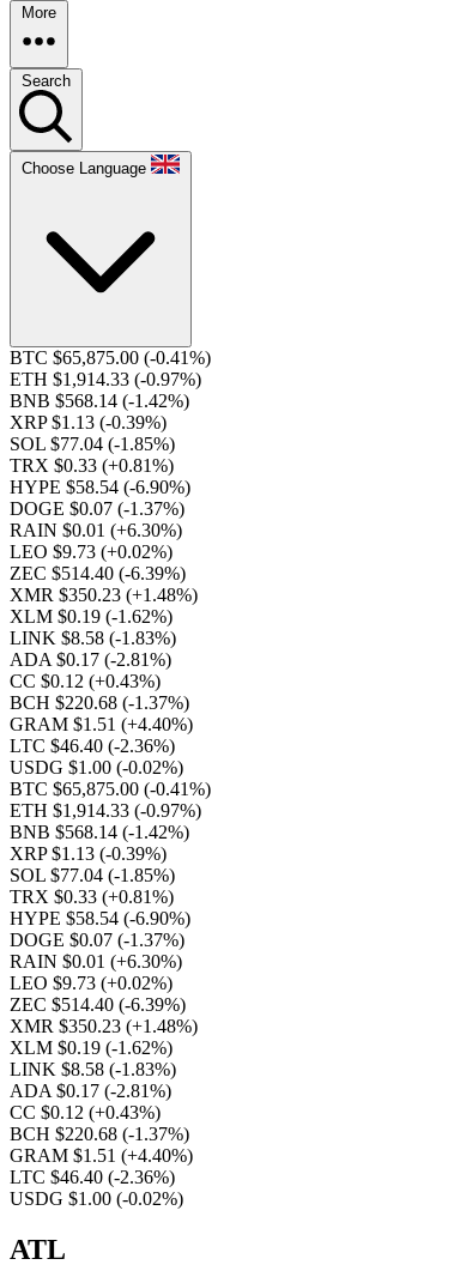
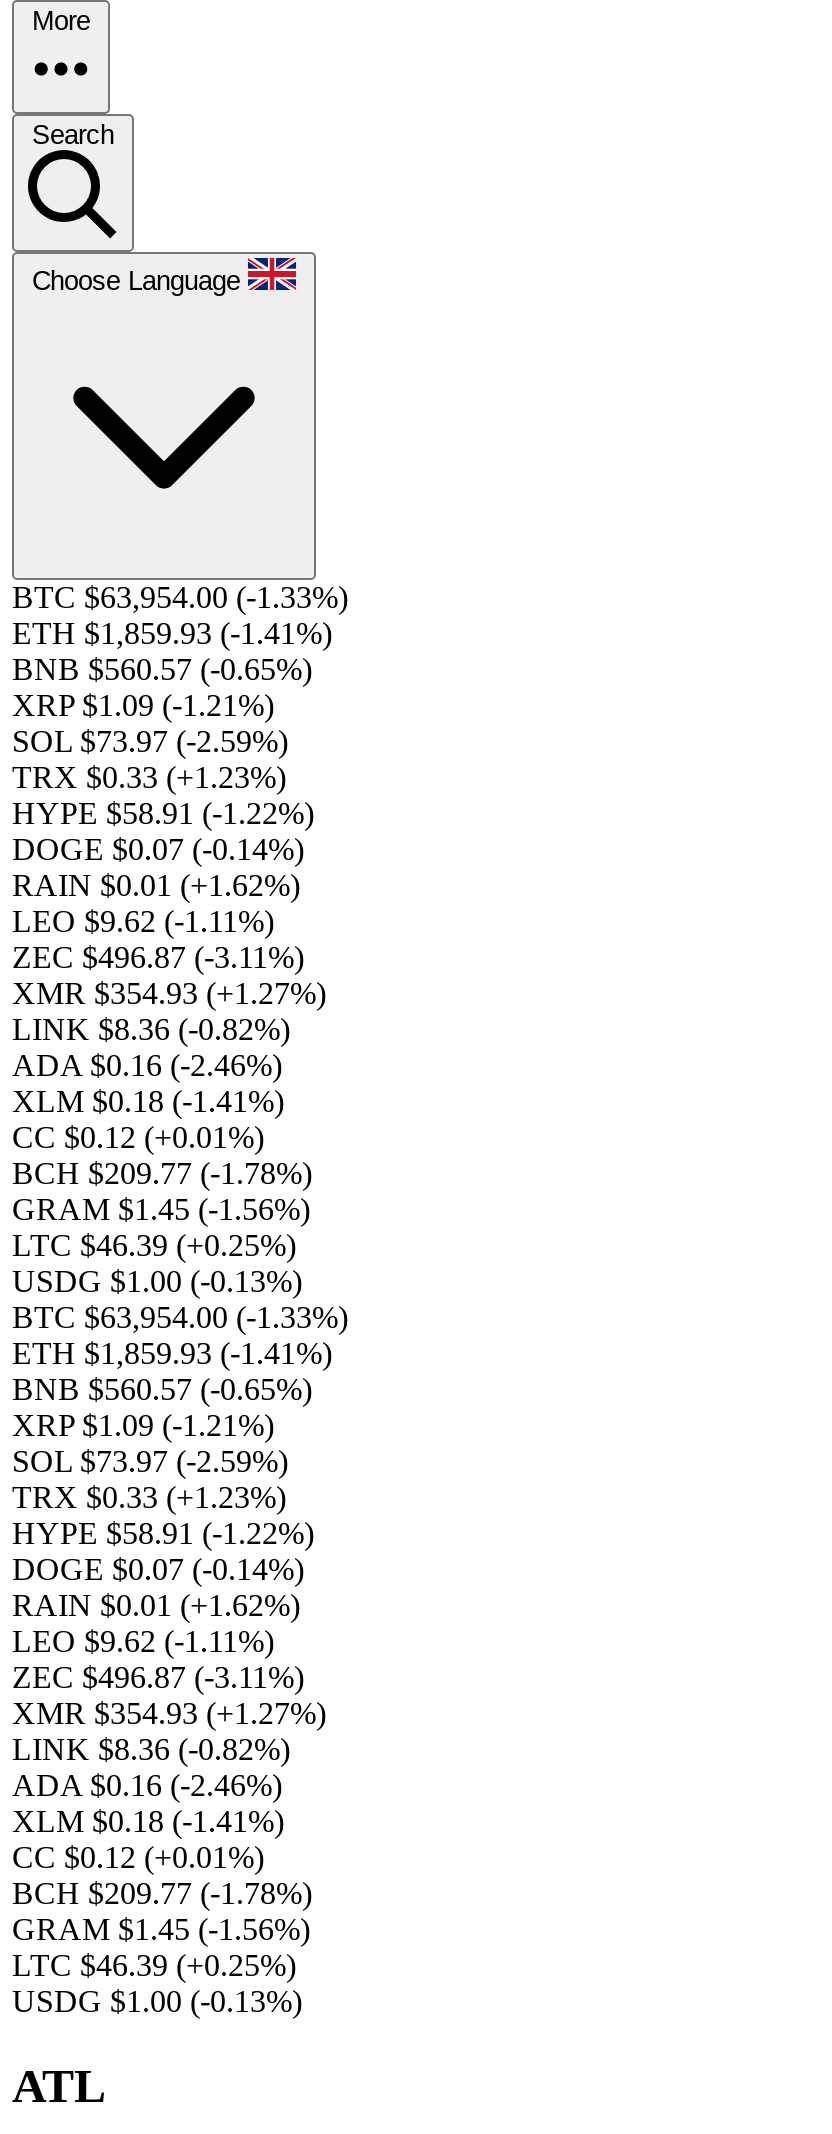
[10,347,211,1209] BTC $65,875.00(-0.41%) | ETH $1,914.33 (-0.97%) | BNB $568.14 (-1.42%) | XRP $1.13 (-0.39%) | SOL $77.04(-1.85%) | TRX $0.33 (+0.81%) | HYPE $58.54 (-6.90%) | DOGE $0.07 (-1.37%) | RAIN $0.01 (+6.30%) | LEO $9.73 (+0.02%) | ZEC $514.40 (-6.39%) | XMR $350.23(+1.48%) | XLM $0.19 (-1.62%) | LINK $8.58 (-1.83%) | ADA $0.17 (-2.81%) | CC $0.12 (+0.43%) | BCH $220.68 (-1.37%) | GRAM $1.51 (+4.40%) | LTC $46.40 (-2.36%) | USDG $1.00(-0.02%) | BTC $65,875.00 (-0.41%) | ETH $1,914.33 (-0.97%) | BNB $568.14 (-1.42%) | XRP $1.13 (-0.39%) | SOL $77.04(-1.85%) | TRX $0.33 (+0.81%) | HYPE $58.54 (-6.90%) | DOGE $0.07 (-1.37%) | RAIN $0.01 (+6.30%) | LEO $9.73 (+0.02%) | ZEC $514.40 (-6.39%) | XMR $350.23(+1.48%) | XLM $0.19 (-1.62%) | LINK $8.58 (-1.83%) | ADA $0.17 (-2.81%) | CC $0.12 (+0.43%) | BCH $220.68 (-1.37%) | GRAM $1.51 (+4.40%) | LTC $46.40 (-2.36%) | USDG $1.00(-0.02%) -> [12,580,348,2018] BTC $63,954.00(-1.33%) | ETH $1,859.93 (-1.41%) | BNB $560.57 (-0.65%) | XRP $1.09 (-1.21%) | SOL $73.97(-2.59%) | TRX $0.33 (+1.23%) | HYPE $58.91 (-1.22%) | DOGE $0.07 (-0.14%) | RAIN $0.01 (+1.62%) | LEO $9.62 (-1.11%) | ZEC $496.87 (-3.11%) | XMR $354.93(+1.27%) | LINK $8.36 (-0.82%) | ADA $0.16 (-2.46%) | XLM $0.18 (-1.41%) | CC $0.12 (+0.01%) | BCH $209.77 (-1.78%) | GRAM $1.45 (-1.56%) | LTC $46.39 (+0.25%) | USDG $1.00(-0.13%) | BTC $63,954.00 (-1.33%) | ETH $1,859.93 (-1.41%) | BNB $560.57 (-0.65%) | XRP $1.09 (-1.21%) | SOL $73.97(-2.59%) | TRX $0.33 (+1.23%) | HYPE $58.91 (-1.22%) | DOGE $0.07 (-0.14%) | RAIN $0.01 (+1.62%) | LEO $9.62 (-1.11%) | ZEC $496.87 (-3.11%) | XMR $354.93(+1.27%) | LINK $8.36 (-0.82%) | ADA $0.16 (-2.46%) | XLM $0.18 (-1.41%) | CC $0.12 (+0.01%) | BCH $209.77 (-1.78%) | GRAM $1.45 (-1.56%) | LTC $46.39 (+0.25%) | USDG $1.00(-0.13%)

